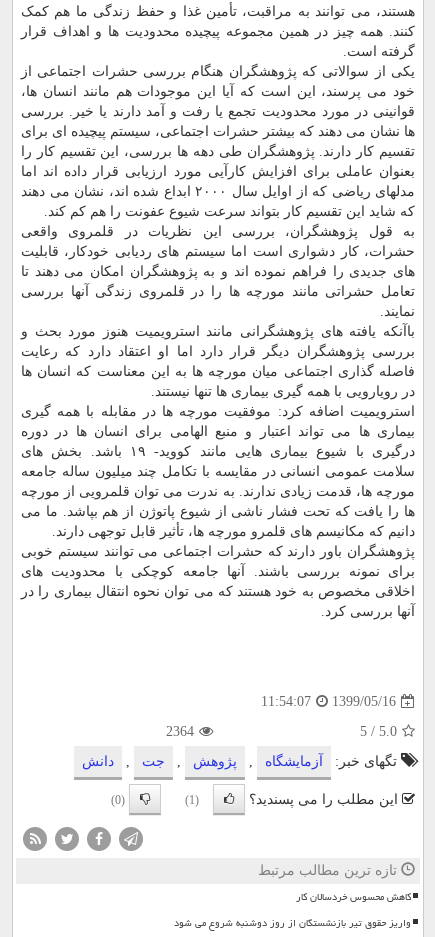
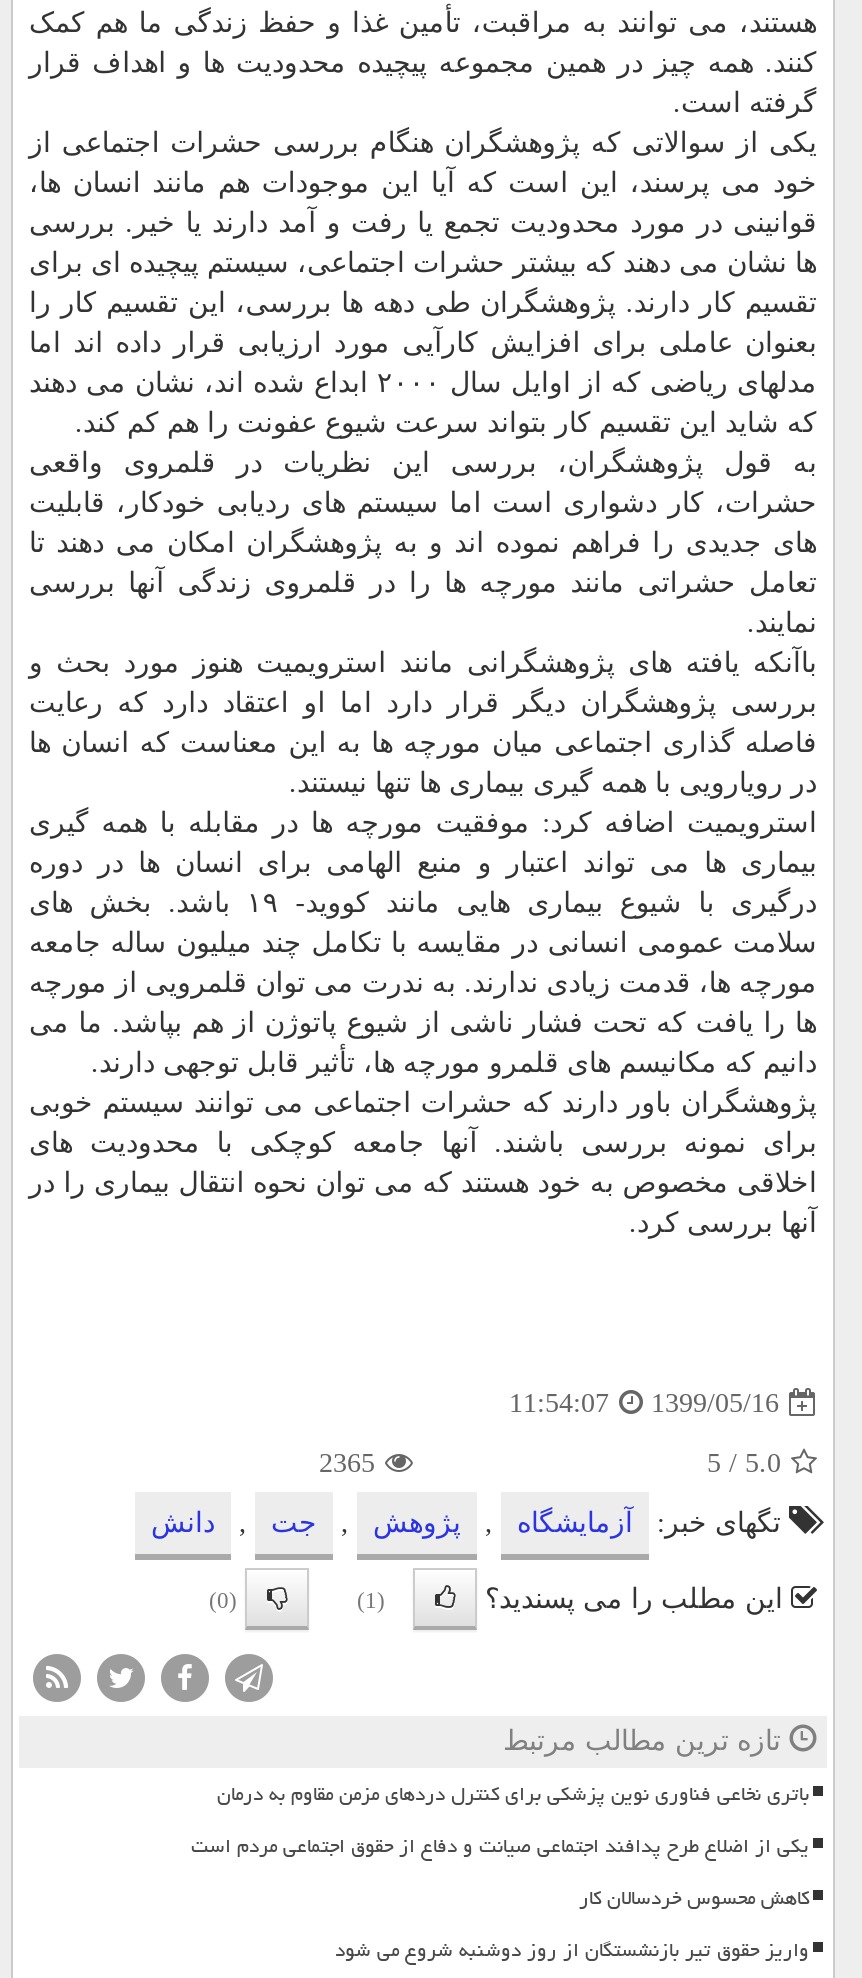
[166,724,194,739] 2364 -> [319,1449,375,1479] 2365
none -> [191,1775,809,1867] باتری نخاعی فناوری نوین پزشکی برای کنترل دردهای مزمن مقاوم به درمان | یکی از اضلاع طرح پدافند اجتماعی صیانت و دفاع از حقوق اجتماعی مردم است

